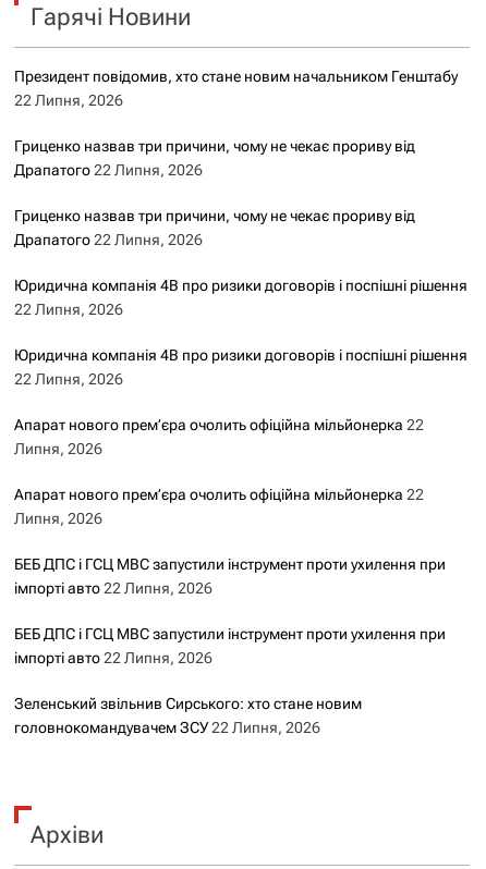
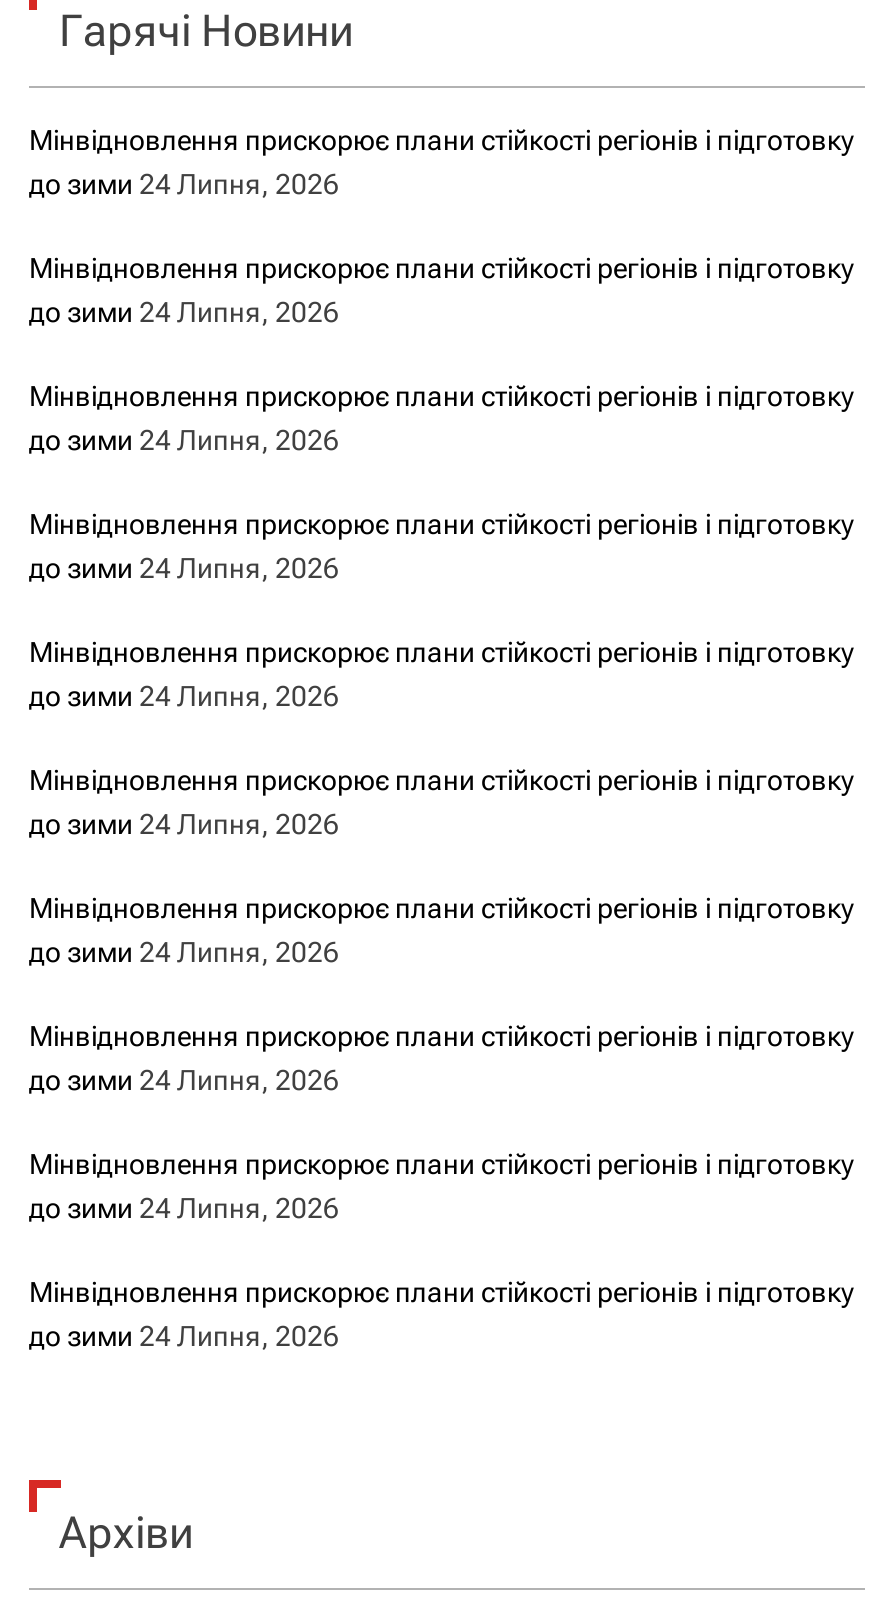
[14,68,458,109] Президент повідомив, хто стане новим начальником Генштабу | 22 Липня, 2026 -> [29,124,853,200] Мінвідновлення прискорює плани стійкості регіонів і підготовку | до зими 24 Липня, 2026
[14,137,415,179] Гриценко назвав три причини, чому не чекає прориву від | Драпатого 22 Липня, 2026 -> [29,252,853,328] Мінвідновлення прискорює плани стійкості регіонів і підготовку | до зими 24 Липня, 2026
[14,207,415,249] Гриценко назвав три причини, чому не чекає прориву від | Драпатого 22 Липня, 2026 -> [29,380,853,456] Мінвідновлення прискорює плани стійкості регіонів і підготовку | до зими 24 Липня, 2026
[14,277,467,318] Юридична компанія 4B про ризики договорів і поспішні рішення | 22 Липня, 2026 -> [29,508,853,584] Мінвідновлення прискорює плани стійкості регіонів і підготовку | до зими 24 Липня, 2026
[14,347,467,388] Юридична компанія 4B про ризики договорів і поспішні рішення | 22 Липня, 2026 -> [29,636,853,712] Мінвідновлення прискорює плани стійкості регіонів і підготовку | до зими 24 Липня, 2026
[14,416,424,458] Апарат нового прем’єра очолить офіційна мільйонерка 22 | Липня, 2026 -> [29,764,853,840] Мінвідновлення прискорює плани стійкості регіонів і підготовку | до зими 24 Липня, 2026
[14,486,424,527] Апарат нового прем’єра очолить офіційна мільйонерка 22 | Липня, 2026 -> [29,892,853,968] Мінвідновлення прискорює плани стійкості регіонів і підготовку | до зими 24 Липня, 2026
[14,556,446,597] БЕБ ДПС і ГСЦ МВС запустили інструмент проти ухилення при | імпорті авто 22 Липня, 2026 -> [29,1020,853,1096] Мінвідновлення прискорює плани стійкості регіонів і підготовку | до зими 24 Липня, 2026
[14,625,446,667] БЕБ ДПС і ГСЦ МВС запустили інструмент проти ухилення при | імпорті авто 22 Липня, 2026 -> [29,1148,853,1224] Мінвідновлення прискорює плани стійкості регіонів і підготовку | до зими 24 Липня, 2026
[14,695,362,736] Зеленський звільнив Сирського: хто стане новим | головнокомандувачем ЗСУ 22 Липня, 2026 -> [29,1276,853,1352] Мінвідновлення прискорює плани стійкості регіонів і підготовку | до зими 24 Липня, 2026

